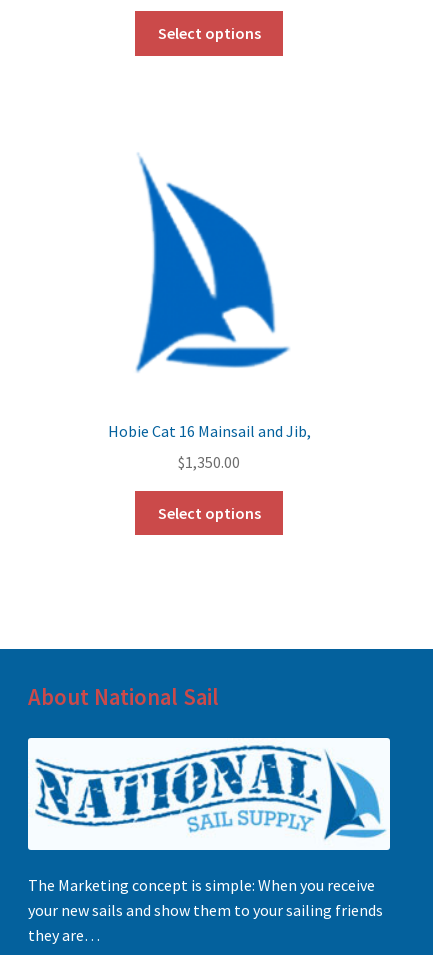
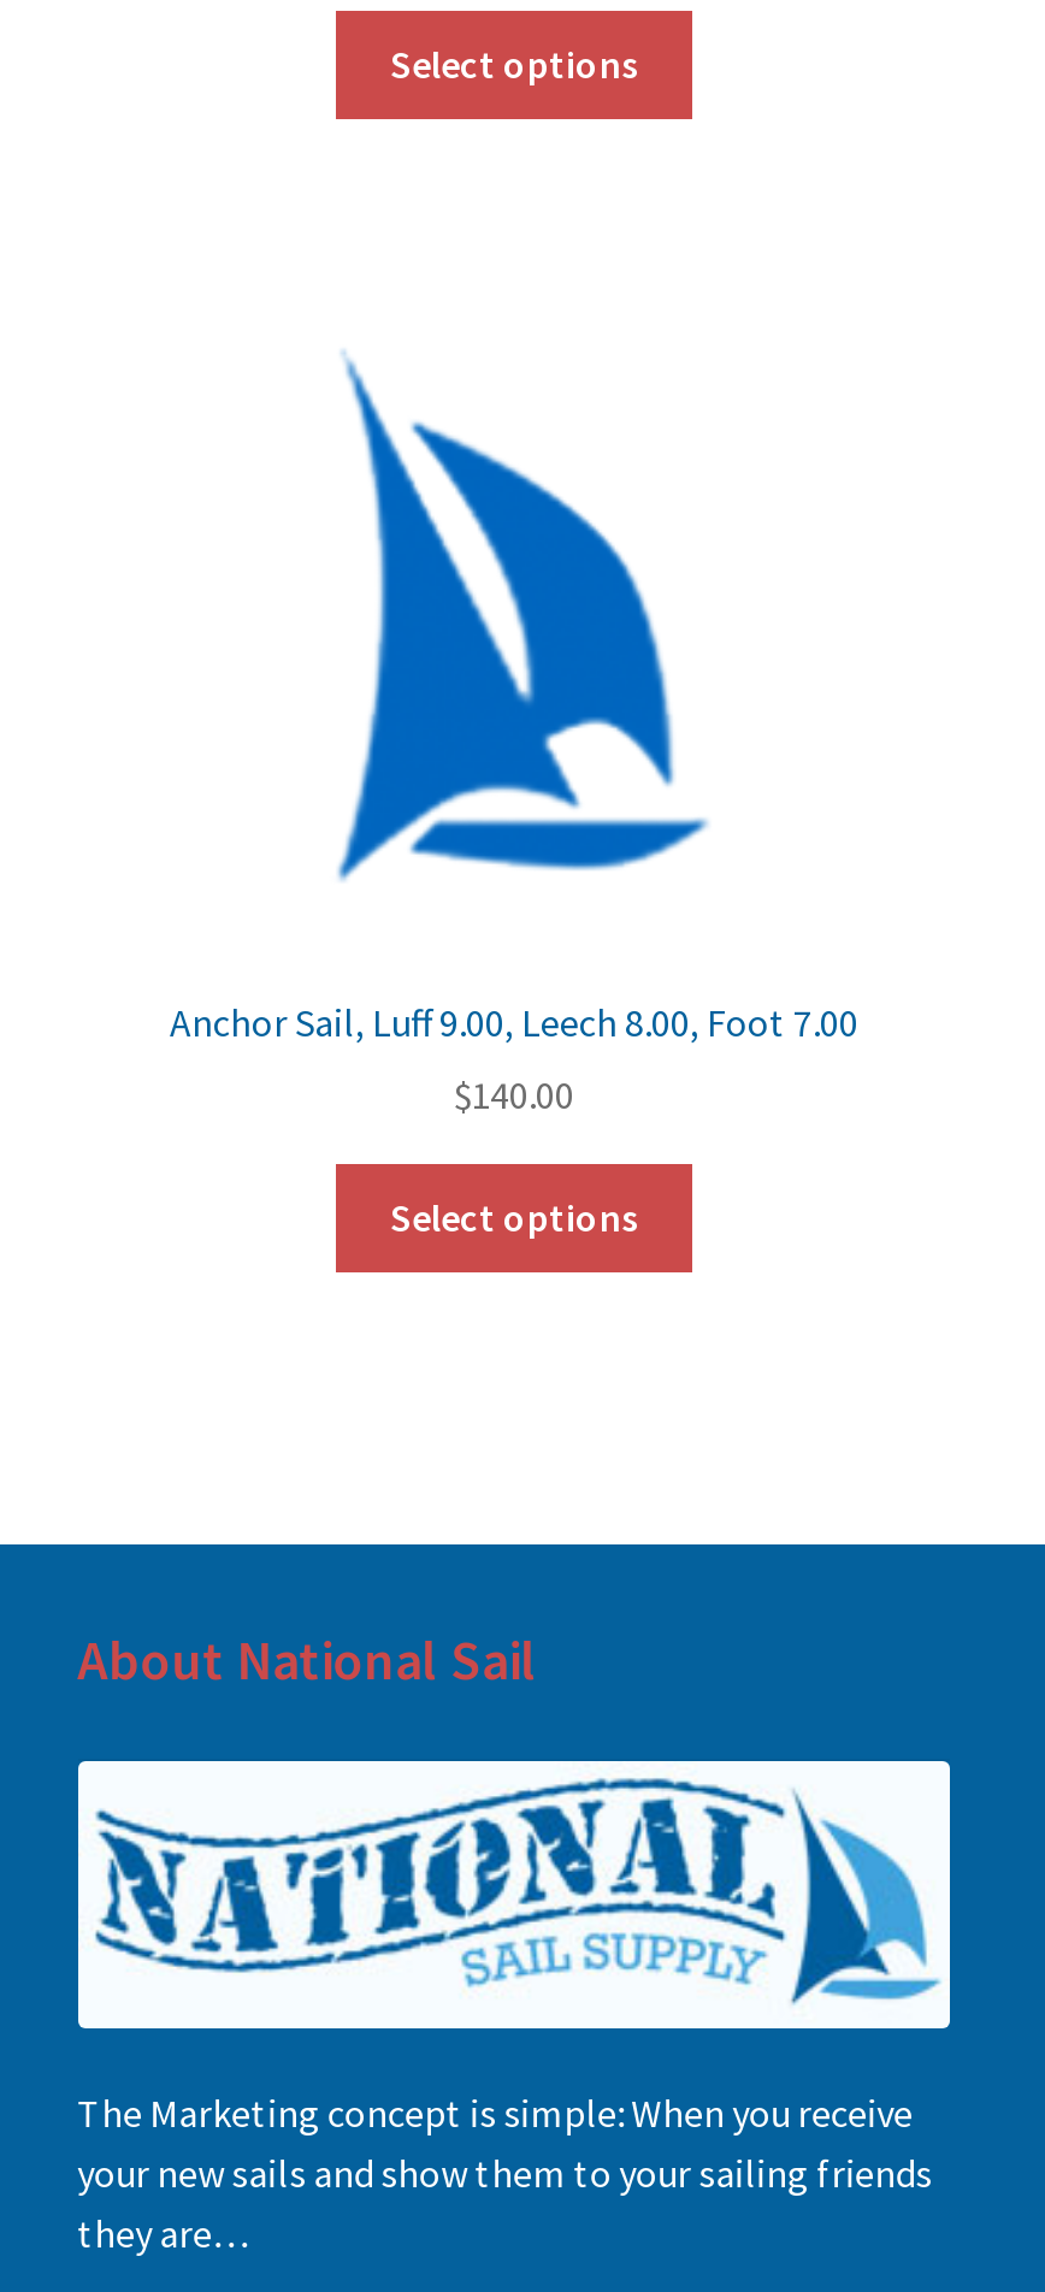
[107,421,310,441] Hobie Cat 16 Mainsail and Jib, -> [170,997,858,1045] Anchor Sail, Luff 9.00, Leech 8.00, Foot 7.00
[178,452,240,472] $1,350.00 -> [454,1071,574,1119] $140.00

